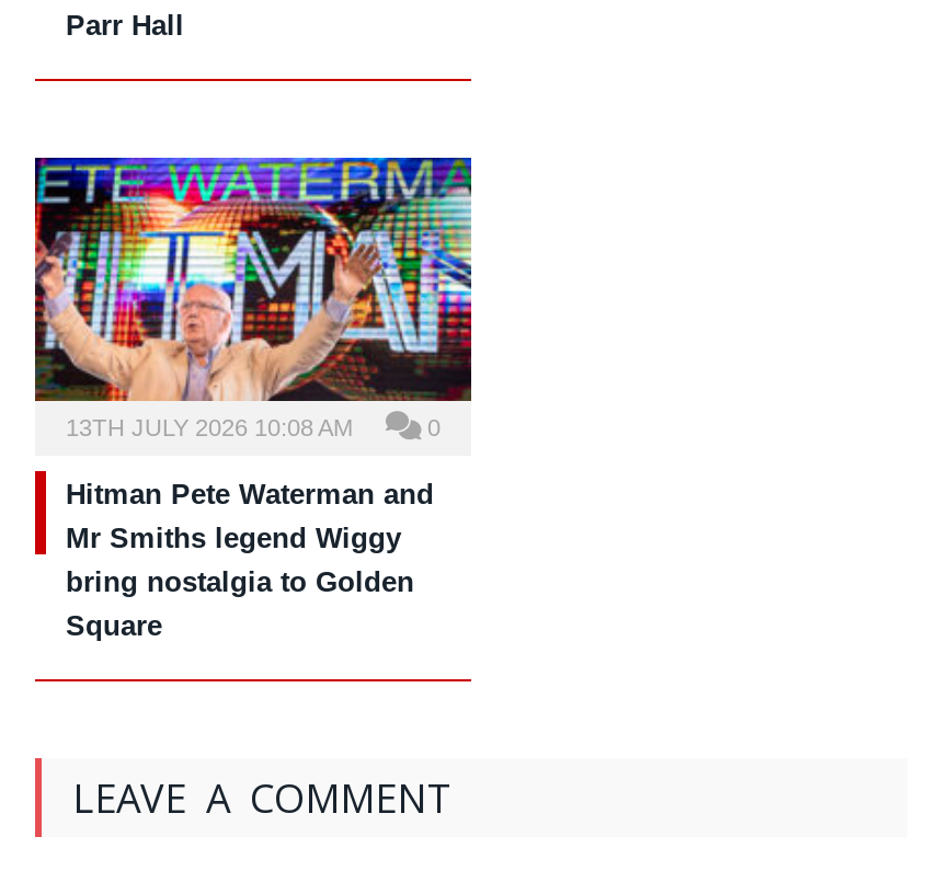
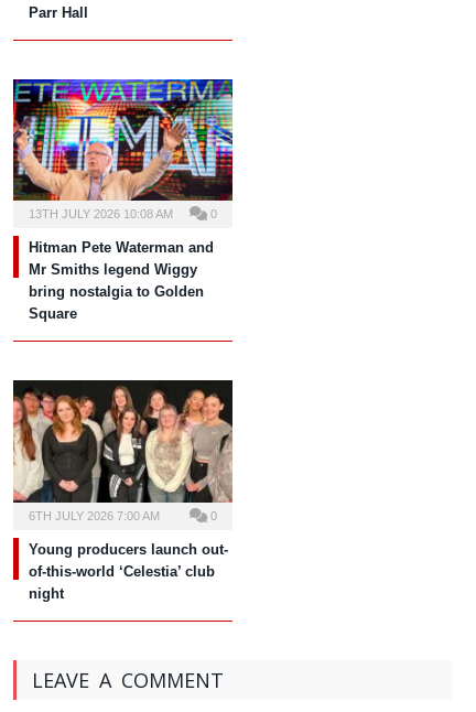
none -> [12,379,234,601] [image] | 6TH JULY 2026 7:00 AM | 0 | Young producers launch out- | of-this-world ‘Celestia’ club | night

